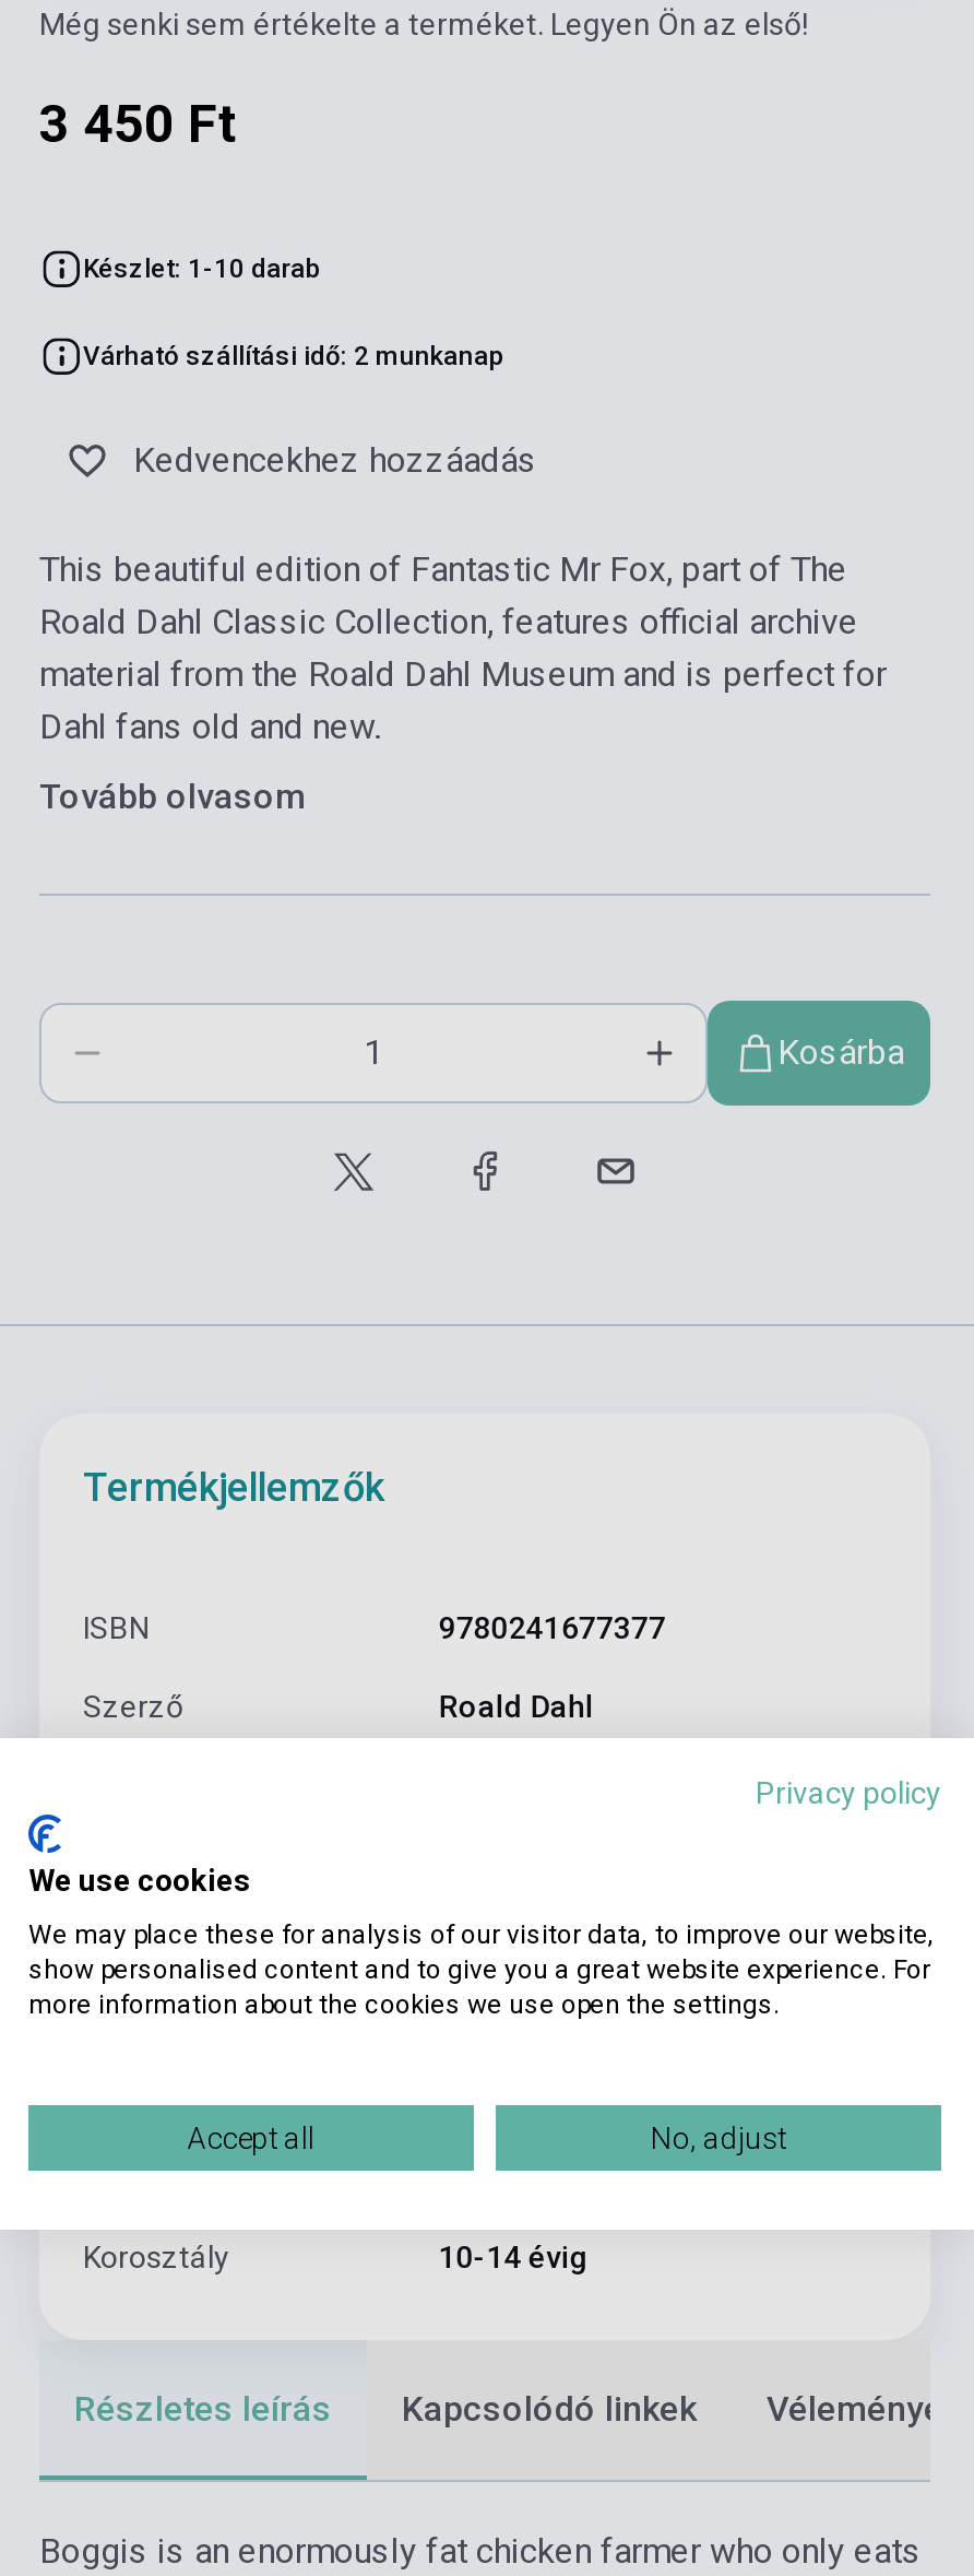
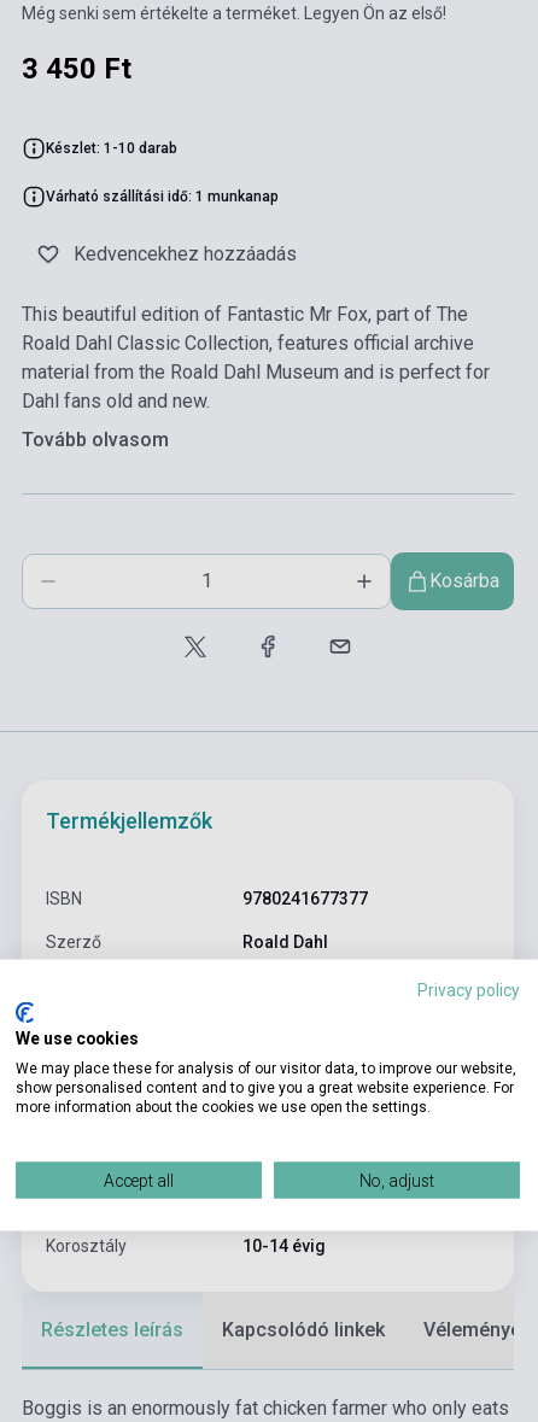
[83,340,504,370] Várható szállítási idő: 2 munkanap -> [46,188,279,204] Várható szállítási idő: 1 munkanap

